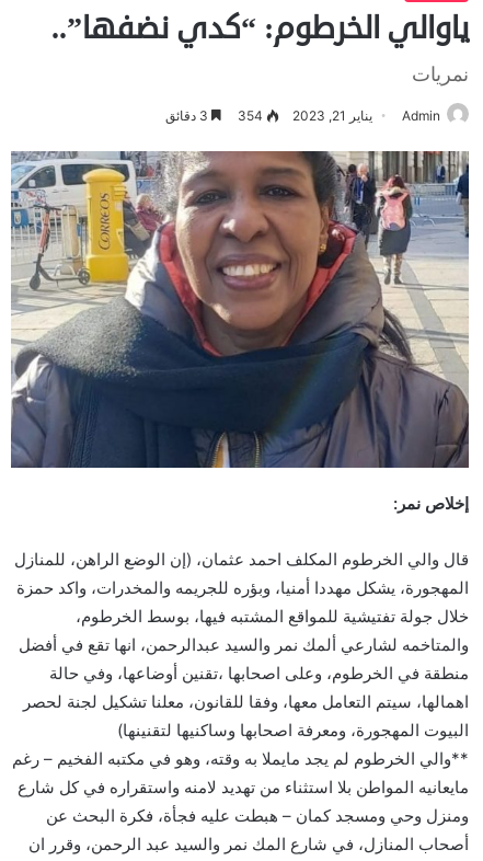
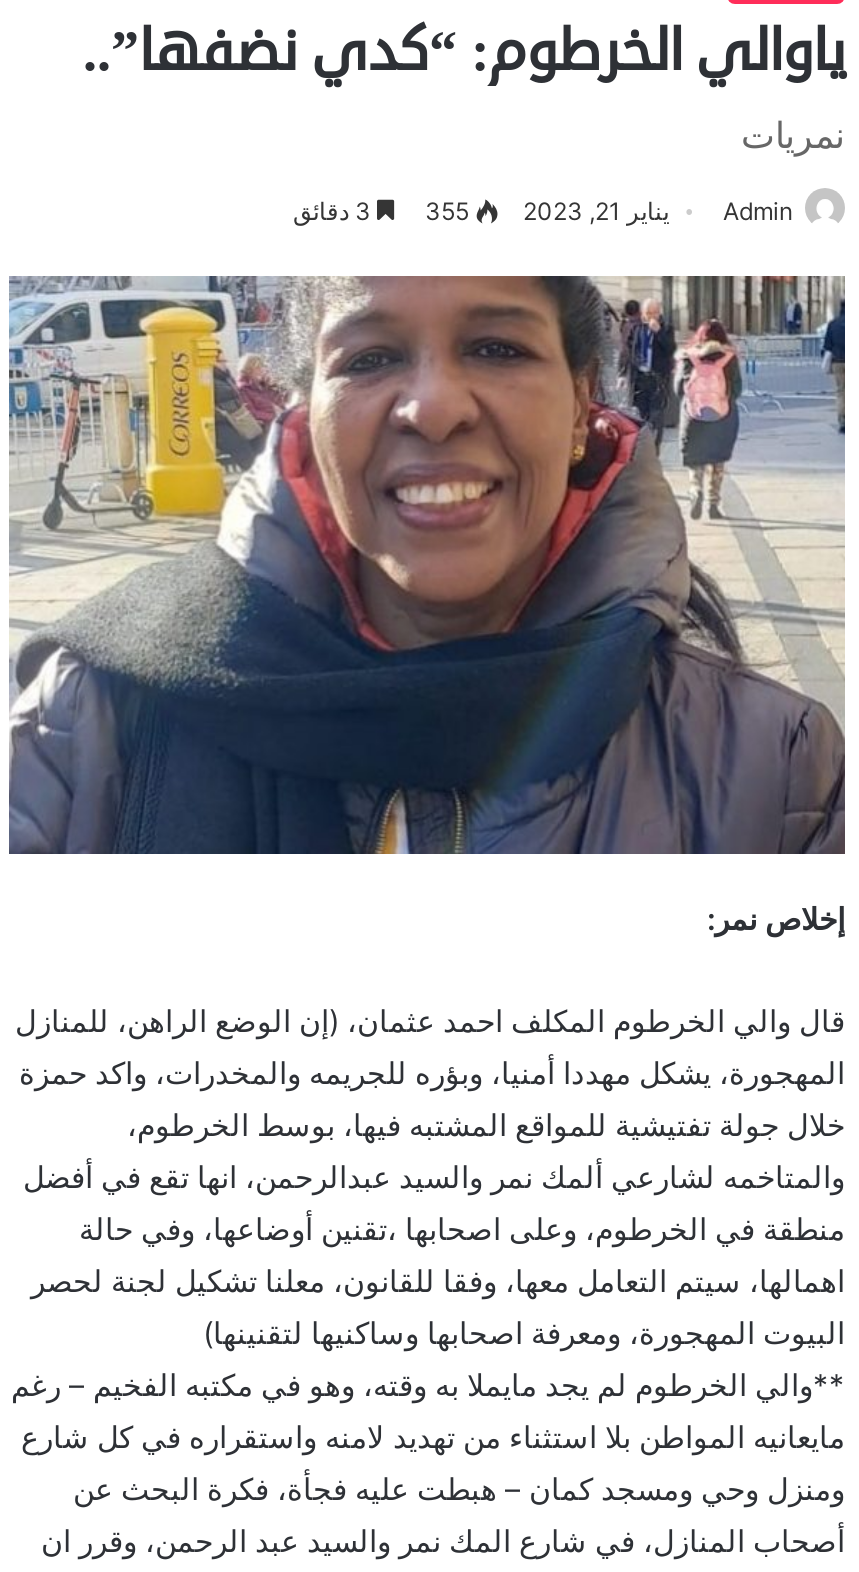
[238,107,263,124] 354 -> [425,196,469,226] 355

